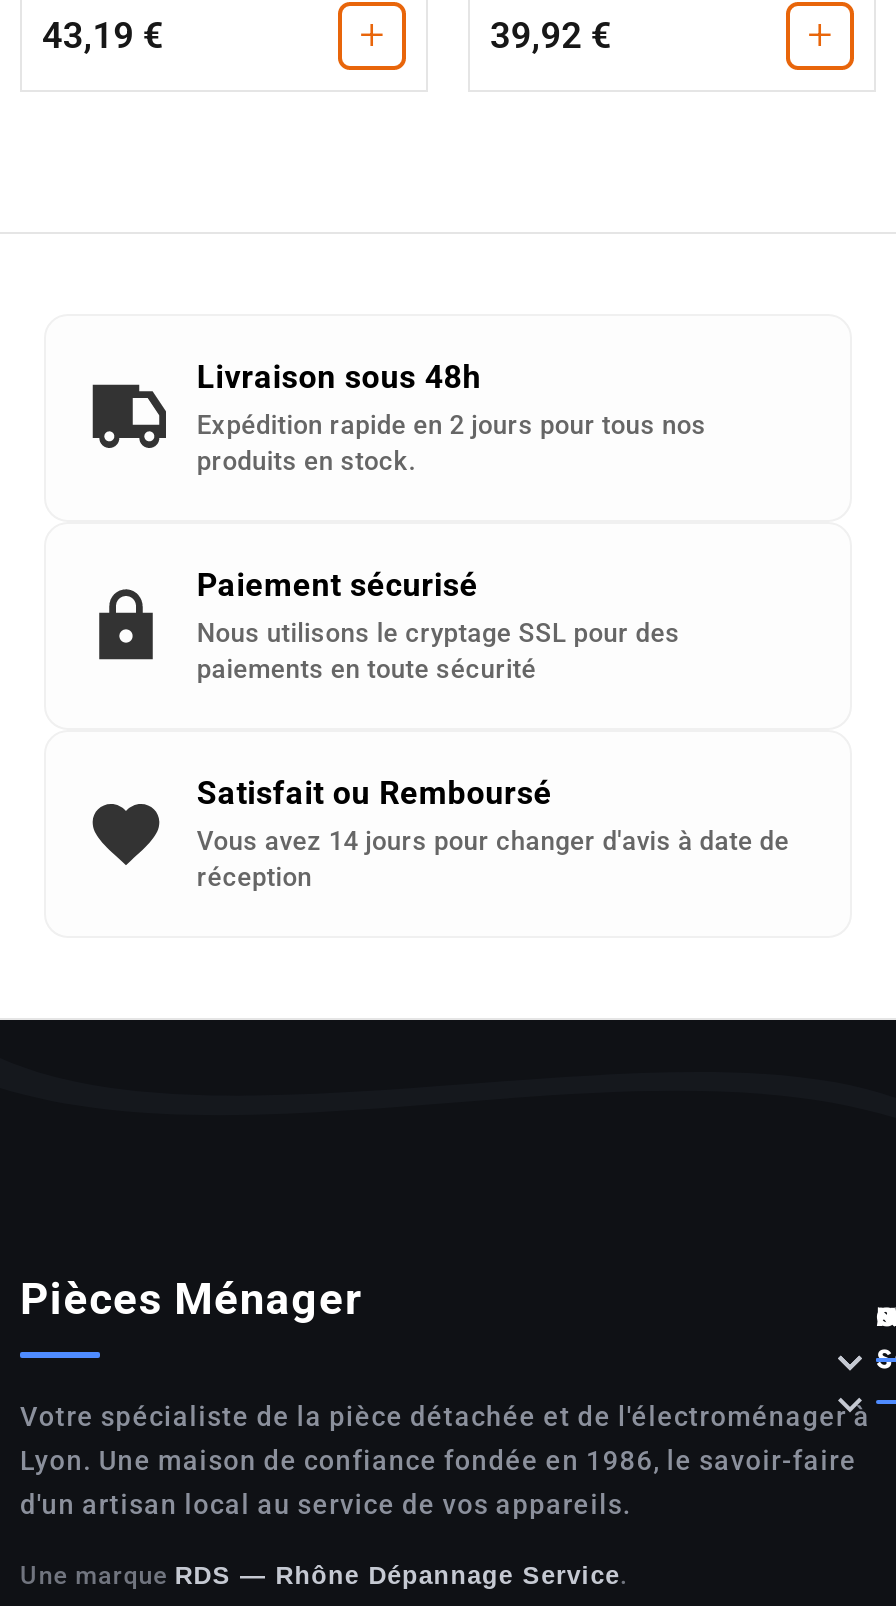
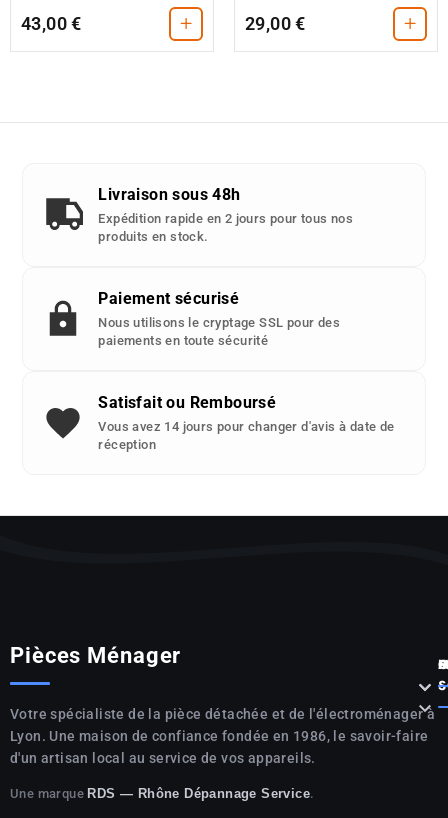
[42,14,164,56] 43,19 € -> [21,13,82,34] 43,00 €
[490,14,612,56] 39,92 € -> [245,13,306,34] 29,00 €

